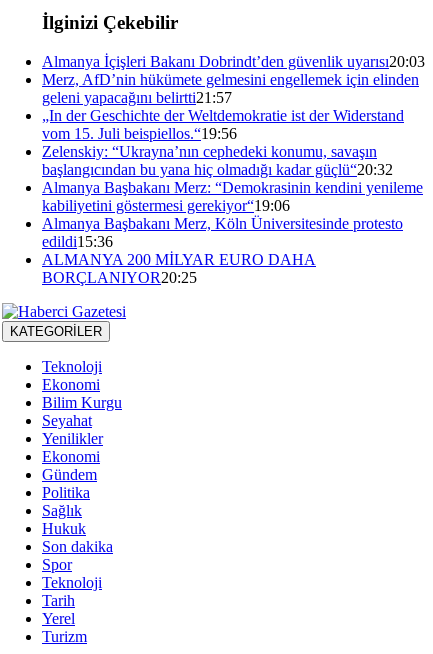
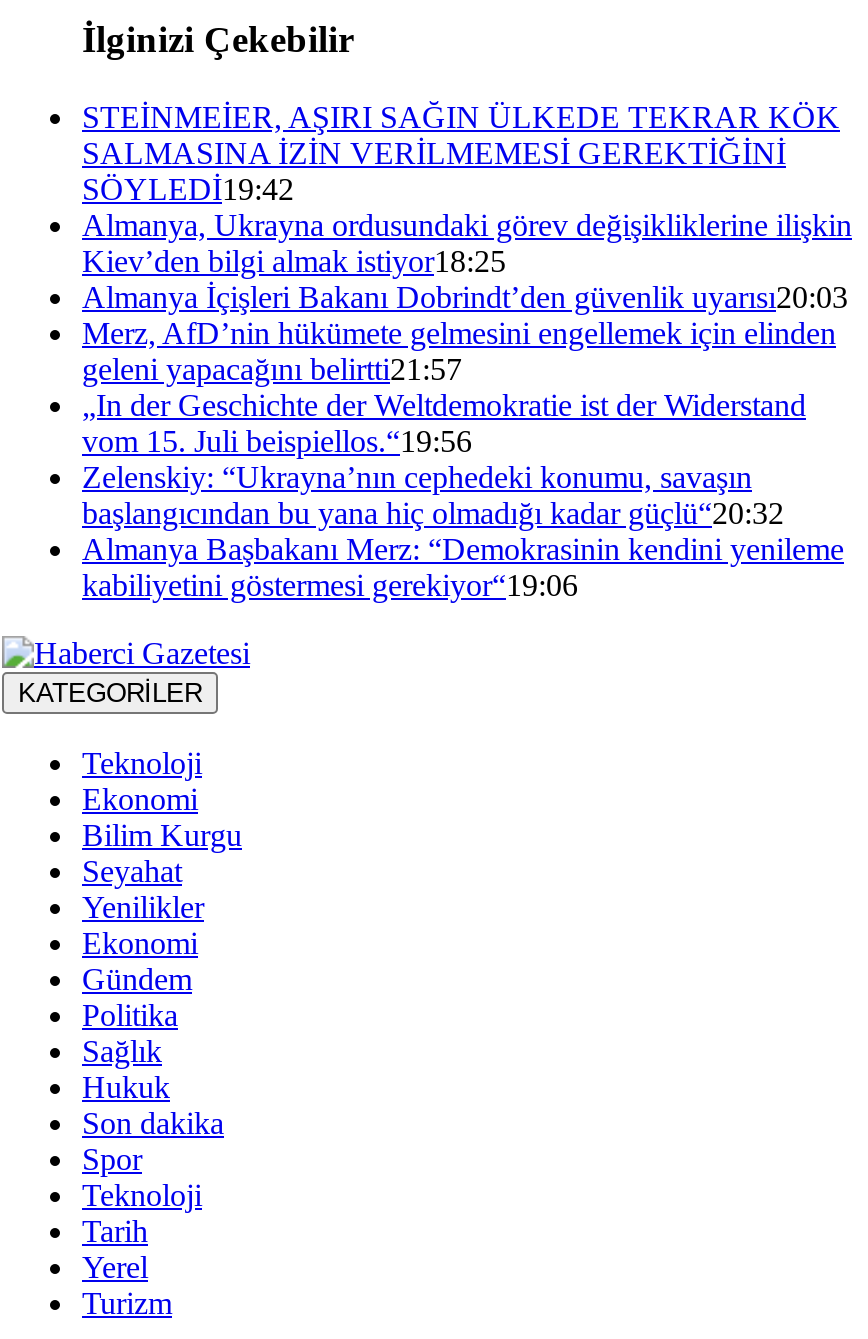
none -> [82,100,852,278] STEİNMEİER, AŞIRI SAĞIN ÜLKEDE TEKRAR KÖK | SALMASINA İZİN VERİLMEMESİ GEREKTİĞİNİ | SÖYLEDİ19:42 | Almanya, Ukrayna ordusundaki görev değişikliklerine ilişkin | Kiev’den bilgi almak istiyor18:25
moved [42,53,425,214] -> [82,280,848,602]: Almanya İçişleri Bakanı Dobrindt’den güvenlik uyarısı20:03 | Merz, AfD’nin hükümete gelmesini engellemek için elinden | geleni yapacağını belirtti21:57 | ... | Almanya Başbakanı Merz: “Demokrasinin kendini yenileme | kabiliyetini göstermesi gerekiyor“19:06
[42,215,403,286] Almanya Başbakanı Merz, Köln Üniversitesinde protesto | edildi15:36 | ALMANYA 200 MİLYAR EURO DAHA | BORÇLANIYOR20:25 -> none

